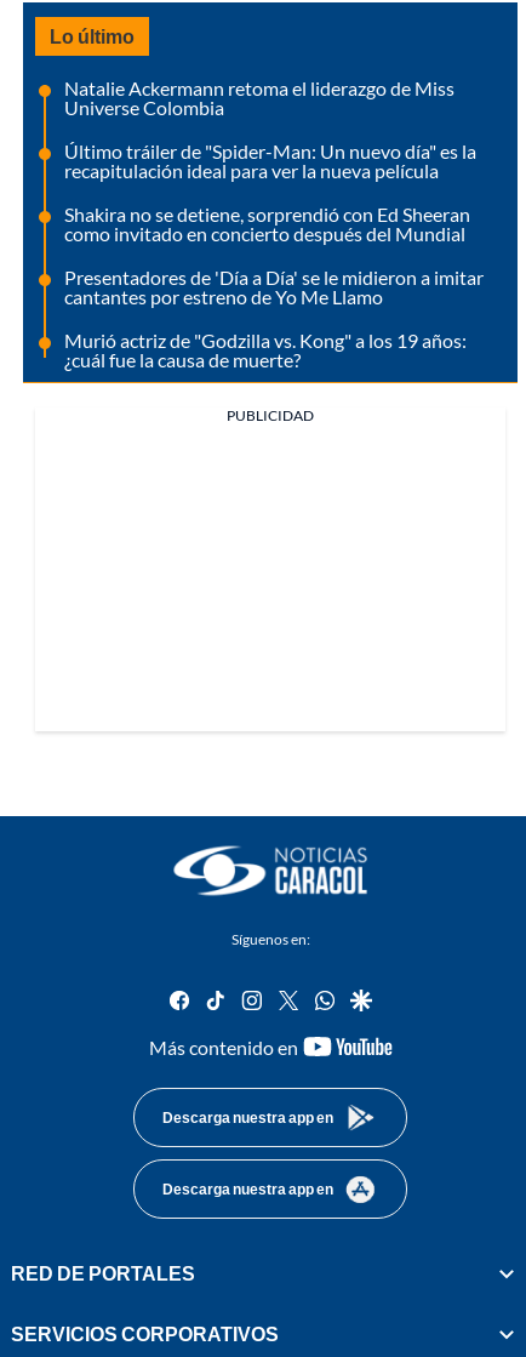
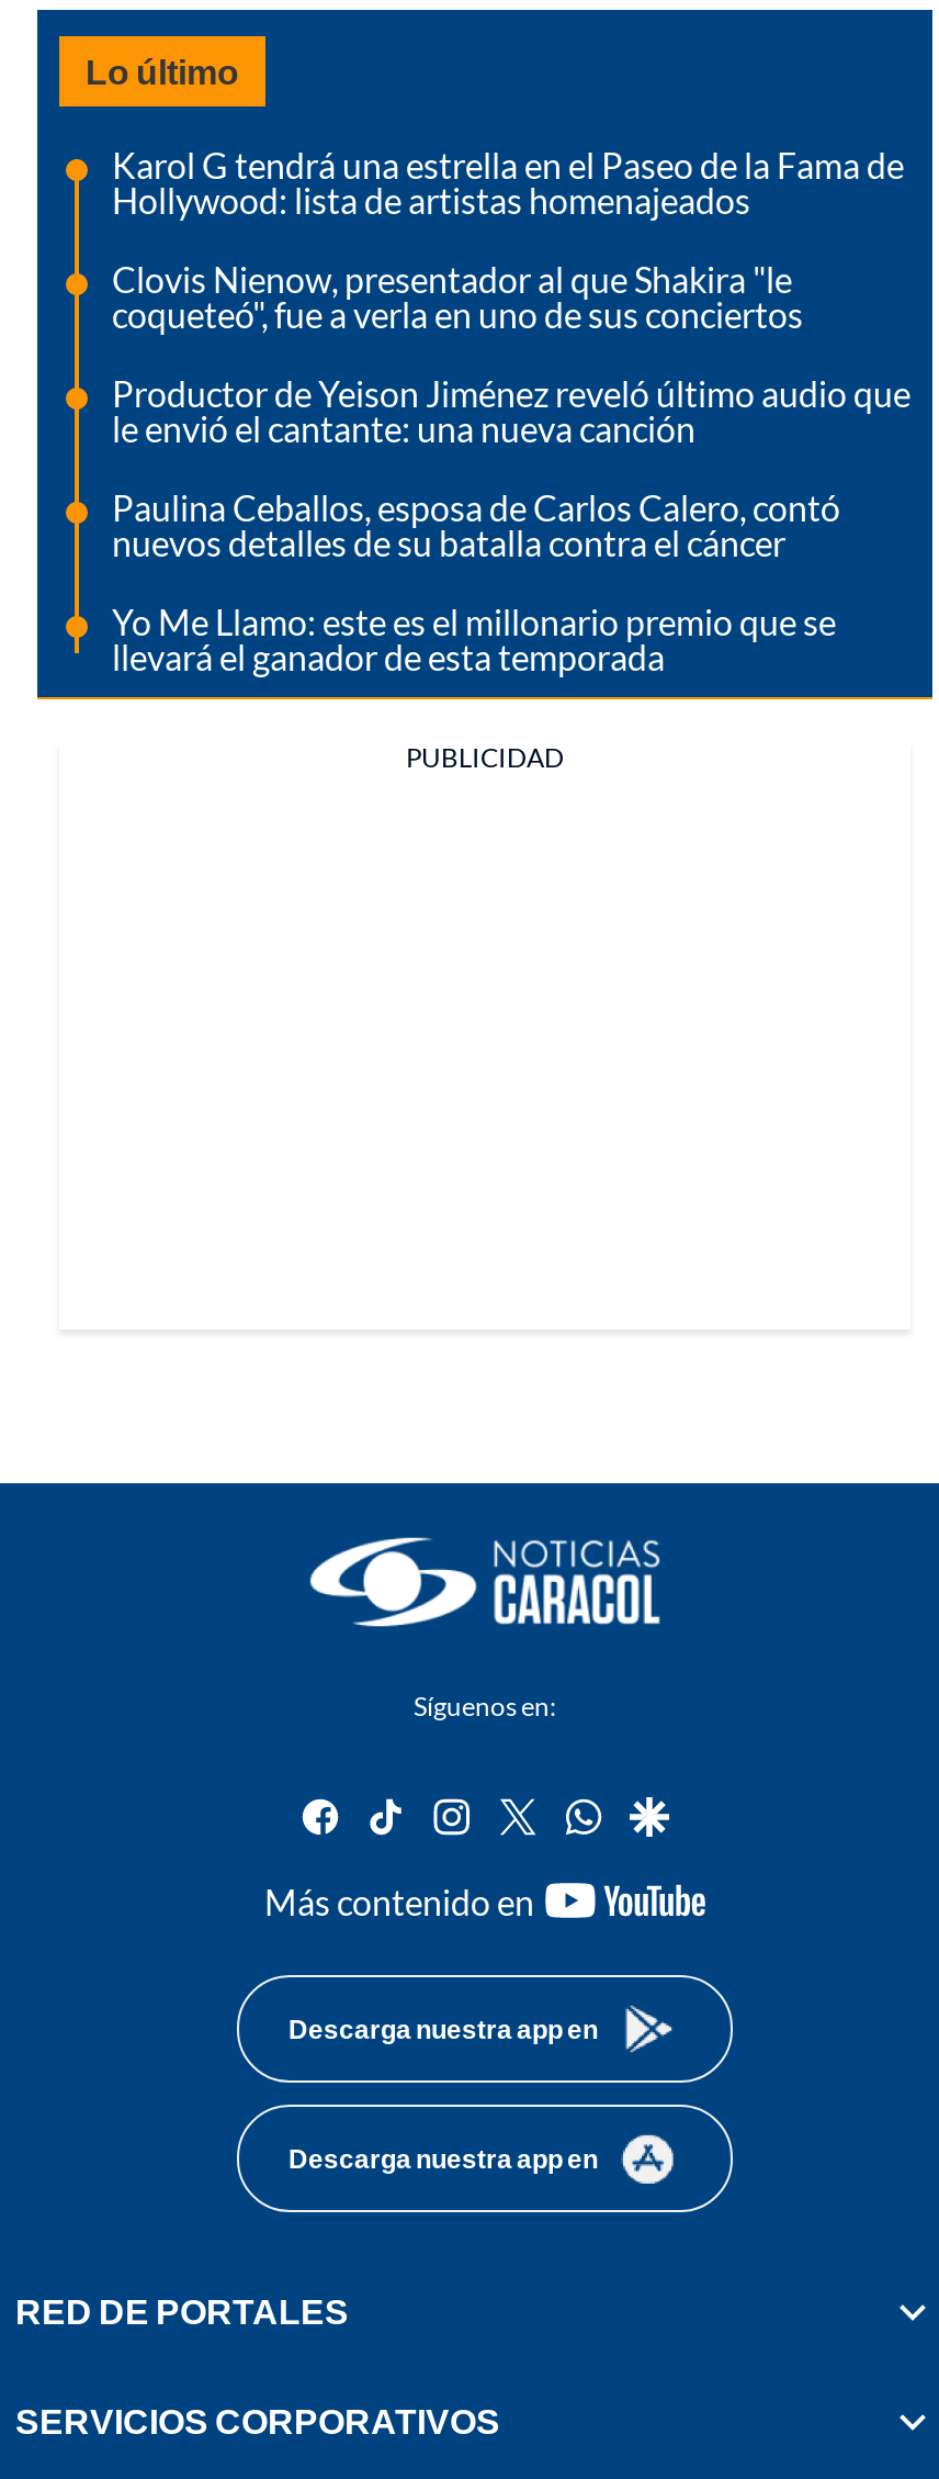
[64,76,454,118] Natalie Ackermann retoma el liderazgo de Miss | Universe Colombia -> [112,143,904,220] Karol G tendrá una estrella en el Paseo de la Fama de | Hollywood: lista de artistas homenajeados
[64,139,476,181] Último tráiler de "Spider-Man: Un nuevo día" es la | recapitulación ideal para ver la nueva película -> [112,257,803,334] Clovis Nienow, presentador al que Shakira "le | coqueteó", fue a verla en uno de sus conciertos
[64,202,470,244] Shakira no se detiene, sorprendió con Ed Sheeran | como invitado en concierto después del Mundial -> [112,371,910,448] Productor de Yeison Jiménez reveló último audio que | le envió el cantante: una nueva canción
[64,265,484,308] Presentadores de 'Día a Día' se le midieron a imitar | cantantes por estreno de Yo Me Llamo -> [112,485,840,562] Paulina Ceballos, esposa de Carlos Calero, contó | nuevos detalles de su batalla contra el cáncer
[64,328,467,371] Murió actriz de "Godzilla vs. Kong" a los 19 años: | ¿cuál fue la causa de muerte? -> [112,600,836,677] Yo Me Llamo: este es el millonario premio que se | llevará el ganador de esta temporada

